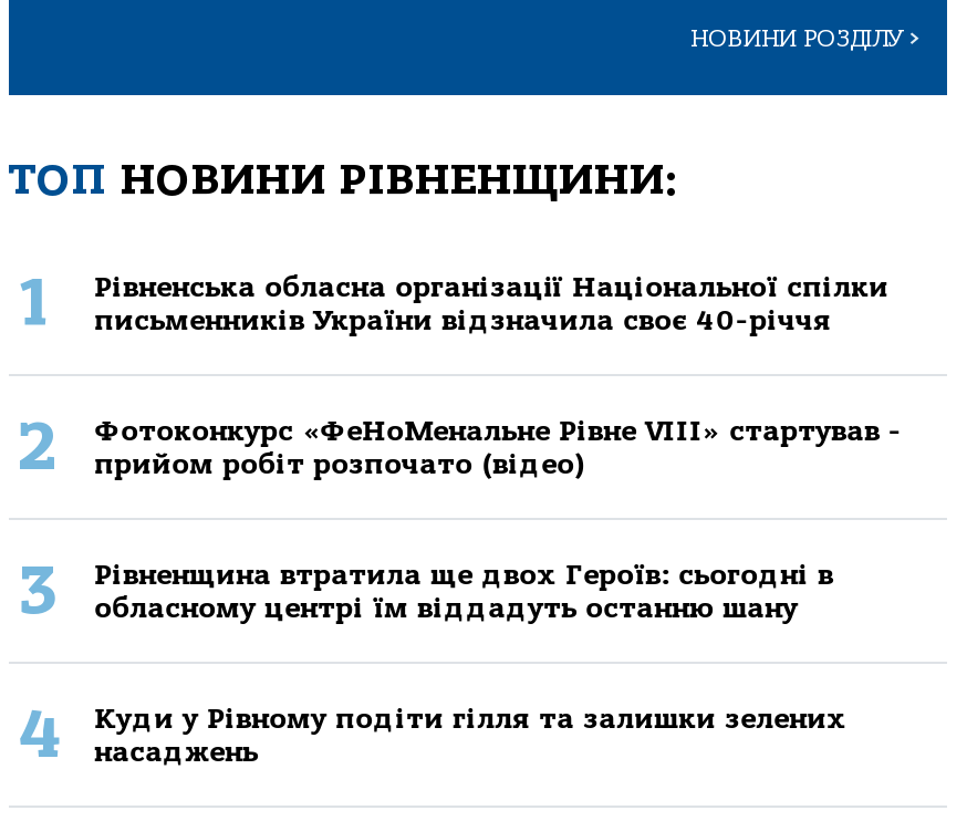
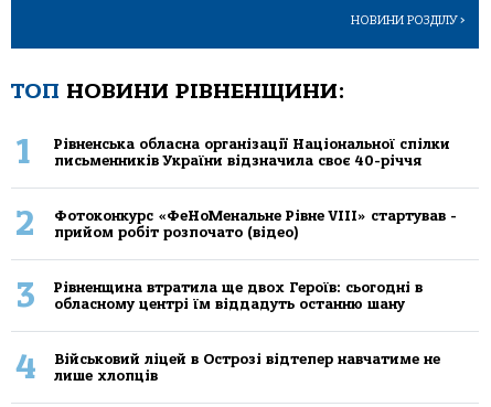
[94,702,847,768] Куди у Рівному подіти гілля та залишки зелених | насаджень -> [54,351,440,384] Військовий ліцей в Острозі відтепер навчатиме не | лише хлопців

